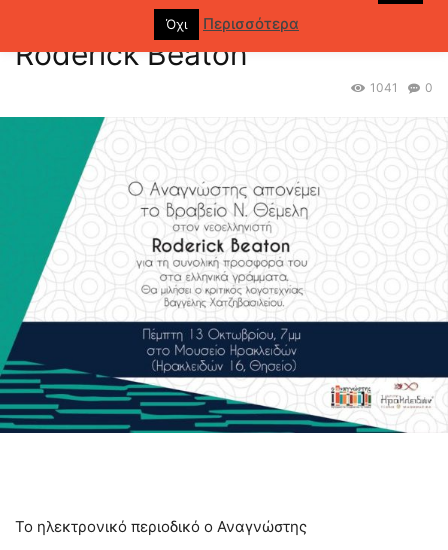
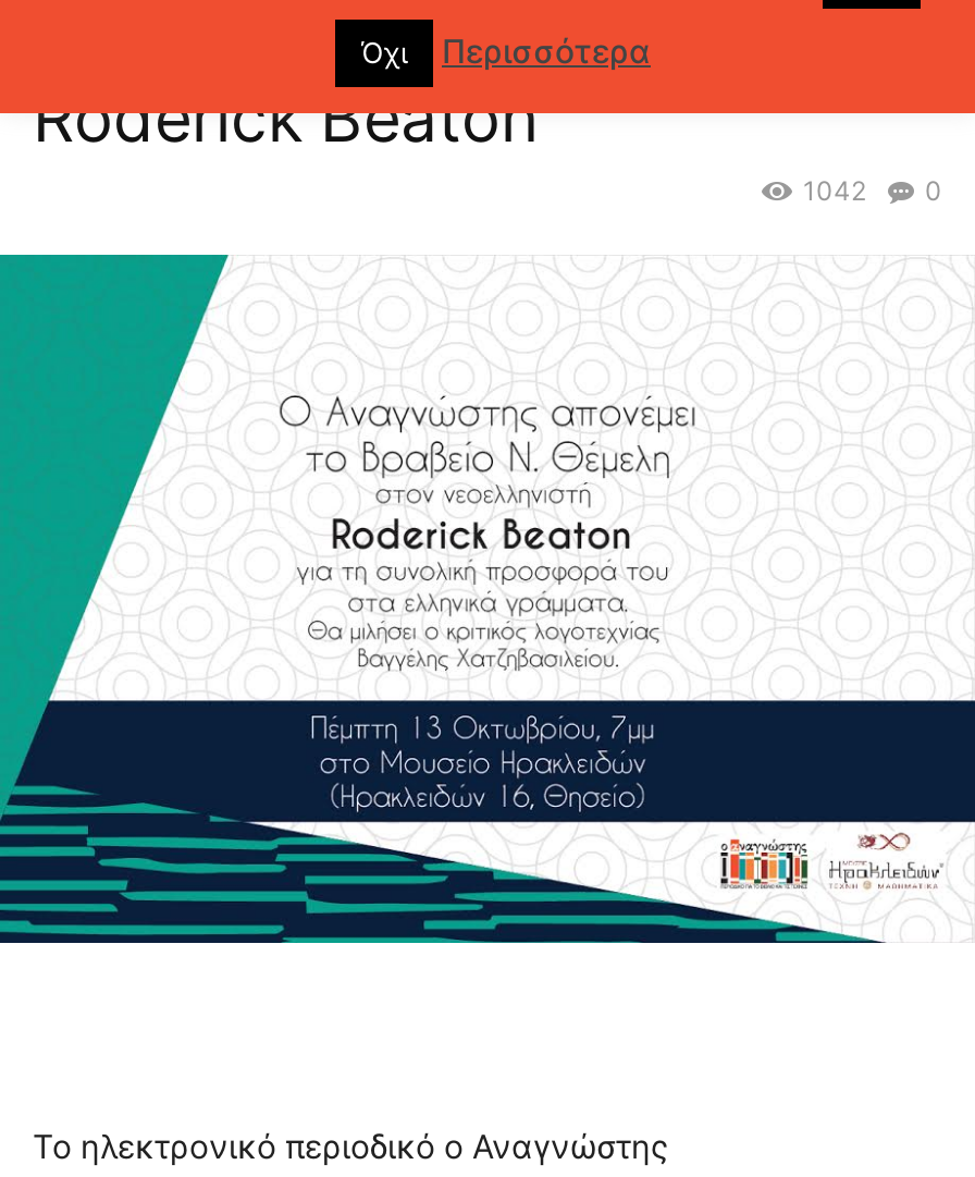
[370,80,433,95] 1041 0 -> [803,174,942,207] 1042 0

